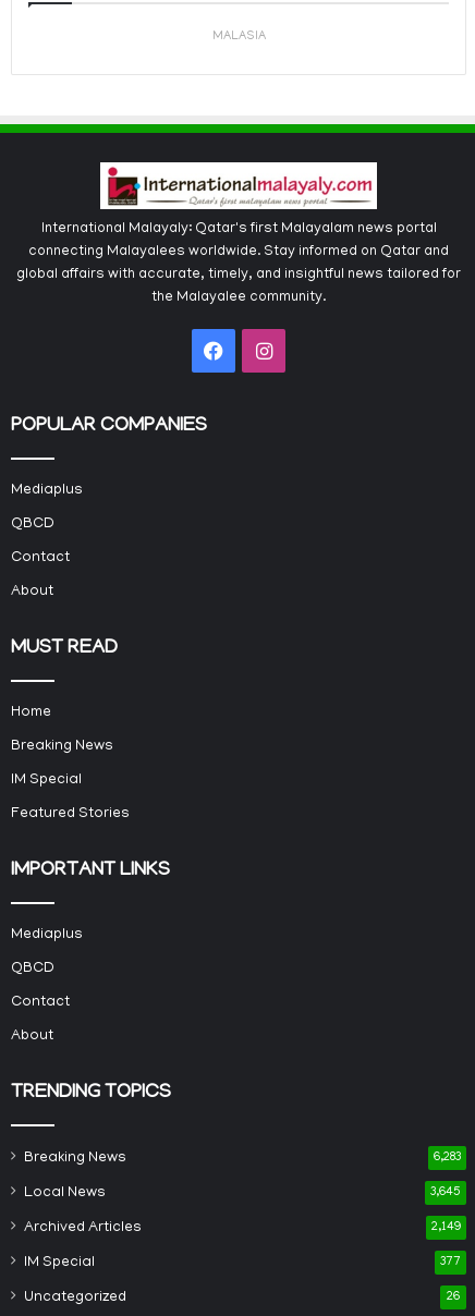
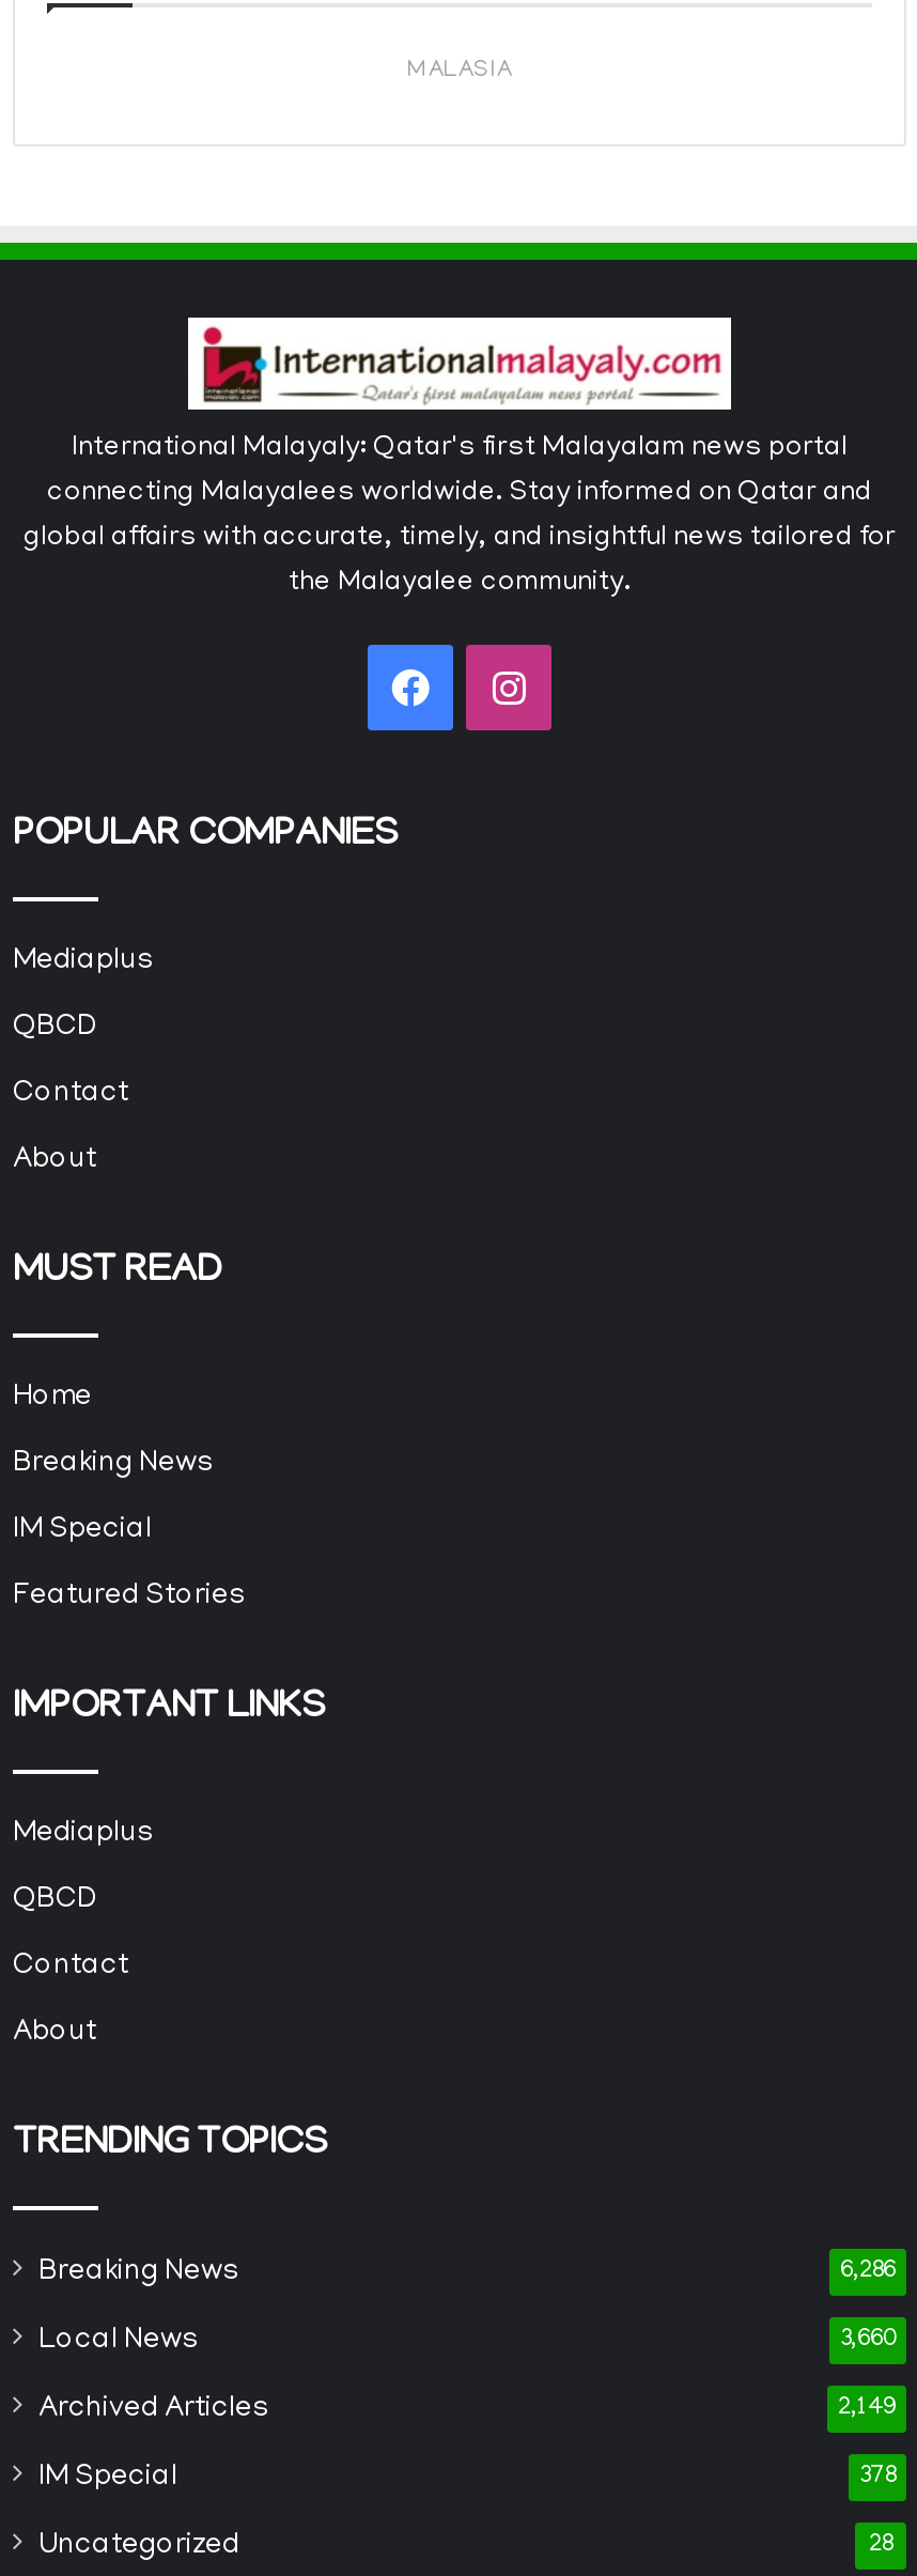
[434,1152,461,1165] 6,283 -> [840,2260,896,2286] 6,286
[430,1187,461,1200] 3,645 -> [840,2328,896,2354] 3,660
[440,1256,461,1269] 377 -> [859,2465,896,2491] 378
[447,1291,460,1304] 26 -> [869,2534,892,2559] 28

